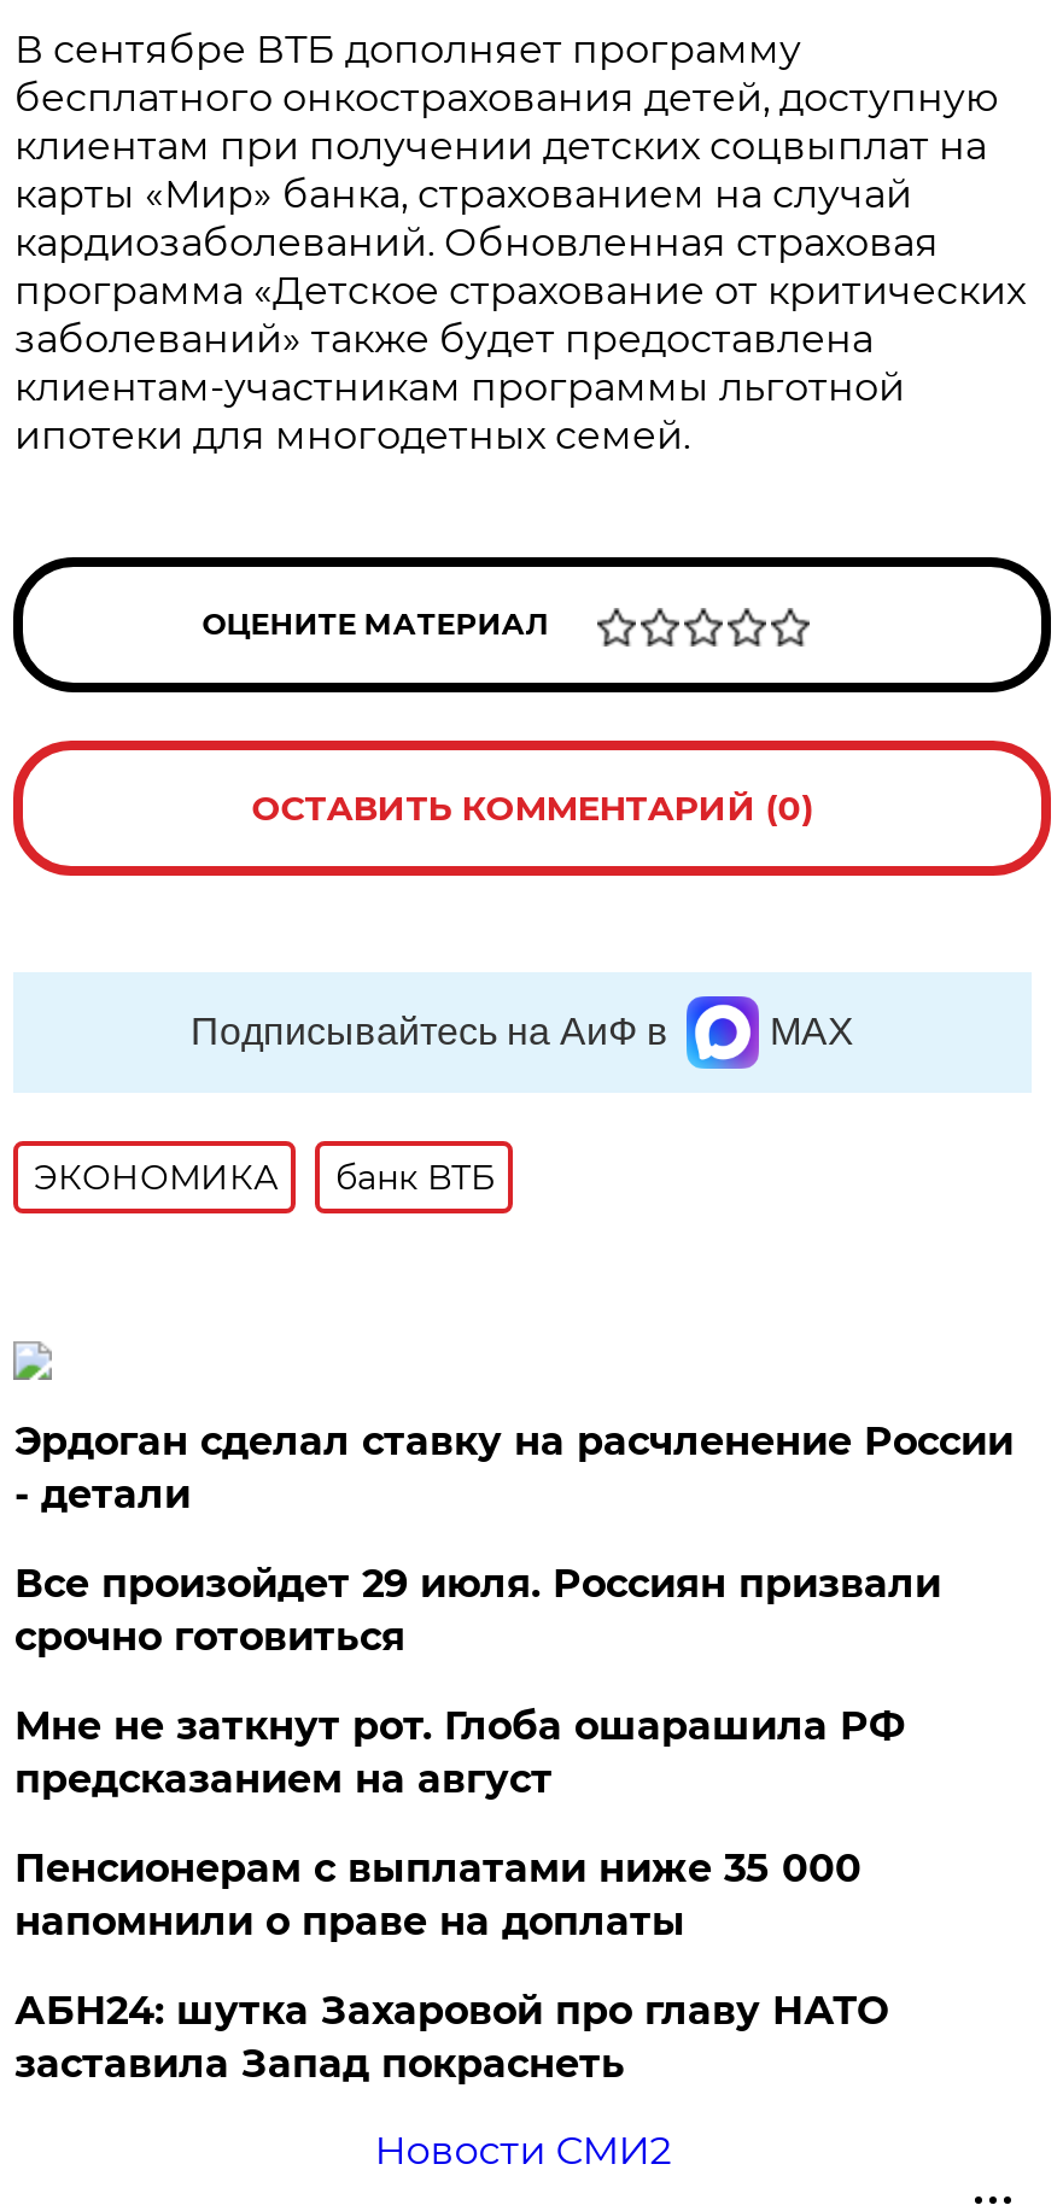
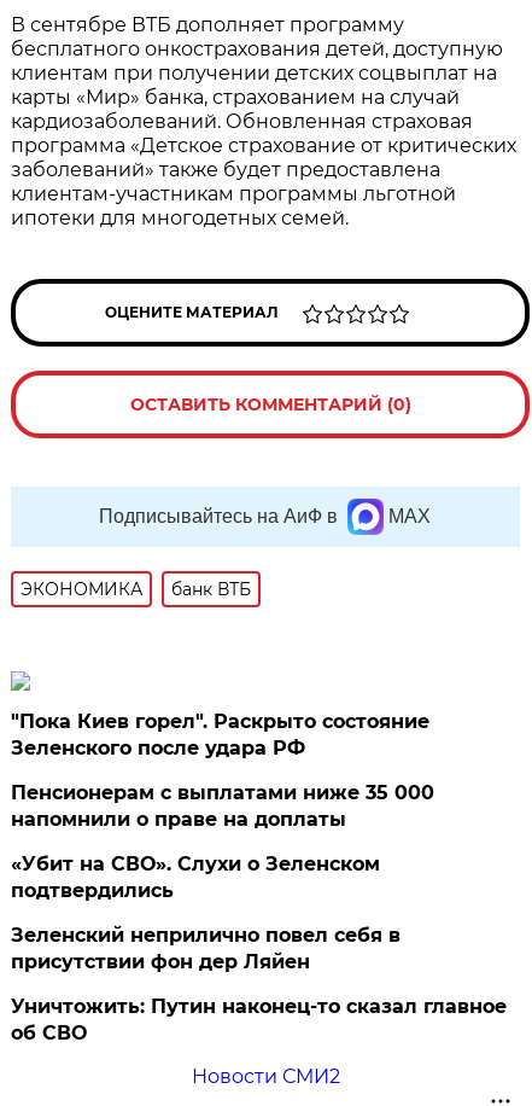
[14,1419,1013,1802] Эрдоган сделал ставку на расчленение России | - детали | Все произойдет 29 июля. Россиян призвали | срочно готовиться | Мне не заткнут рот. Глоба ошарашила РФ | предсказанием на август -> [11,710,430,759] "Пока Киев горел". Раскрыто состояние | Зеленского после удара РФ
moved [14,1846,861,1944] -> [11,781,435,831]: Пенсионерам с выплатами ниже 35 000 | напомнили о праве на доплаты
[14,1988,888,2087] АБН24: шутка Захаровой про главу НАТО | заставила Запад покраснеть -> [11,852,507,1044] «Убит на СВО». Слухи о Зеленском | подтвердились | Зеленский неприлично повел cебя в | присутствии фон дер Ляйен | Уничтожить: Путин наконец-то сказал главное | об СВО

